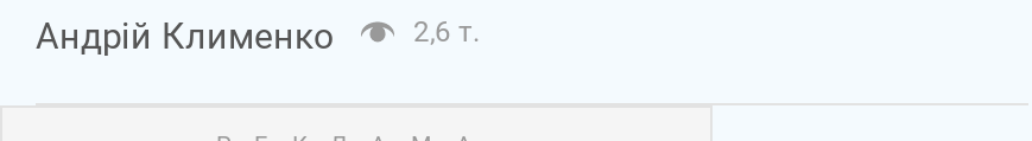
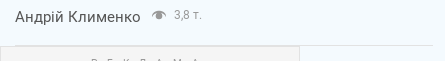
[413,15,480,48] 2,6 т. -> [174,8,202,22] 3,8 т.

